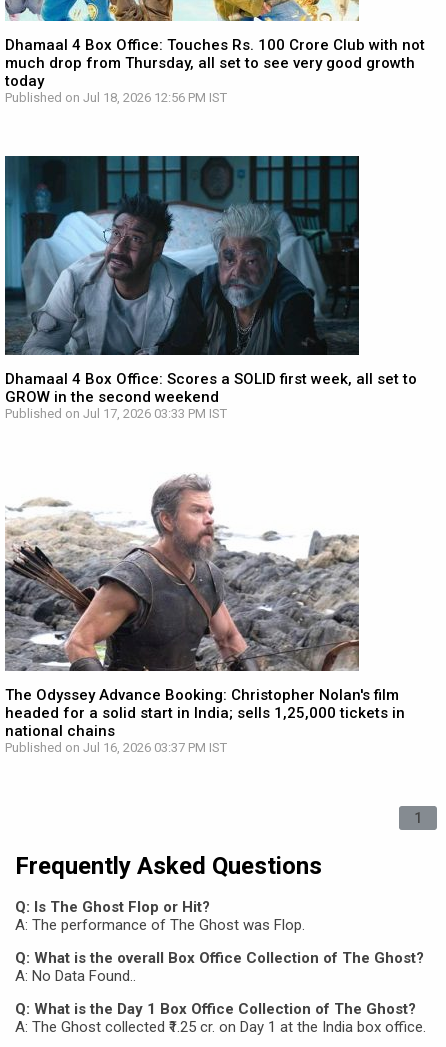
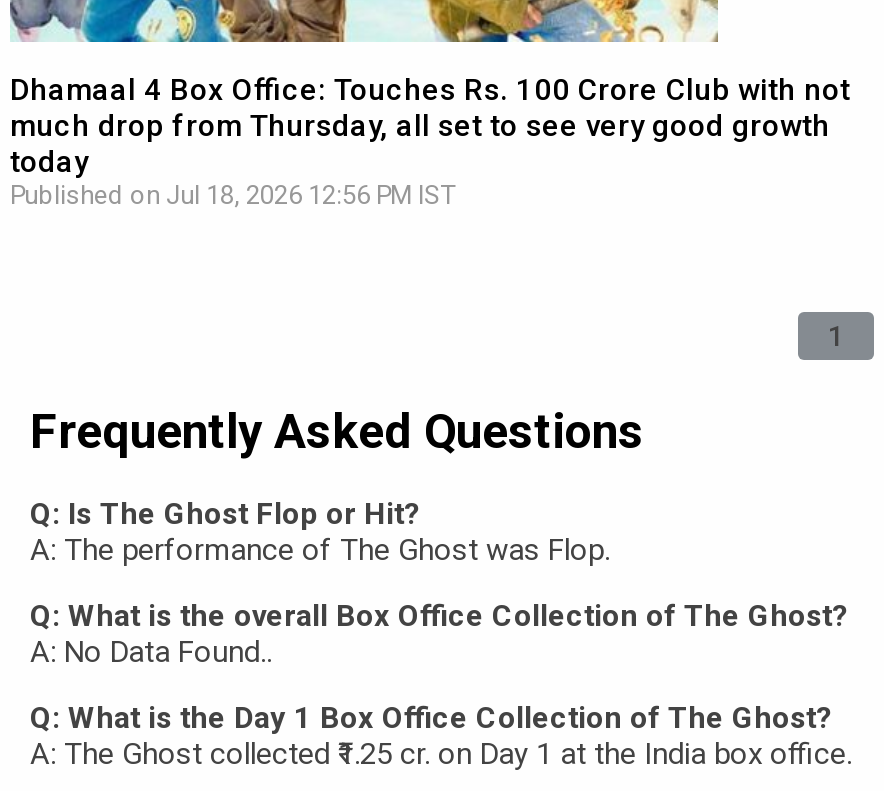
[4,155,417,421] [image] | Dhamaal 4 Box Office: Scores a SOLID first week, all set to | GROW in the second weekend | Published on Jul 17, 2026 03:33 PM IST -> none
[5,475,405,755] [image] | The Odyssey Advance Booking: Christopher Nolan's film | headed for a solid start in India; sells 1,25,000 tickets in | national chains | Published on Jul 16, 2026 03:37 PM IST -> none

